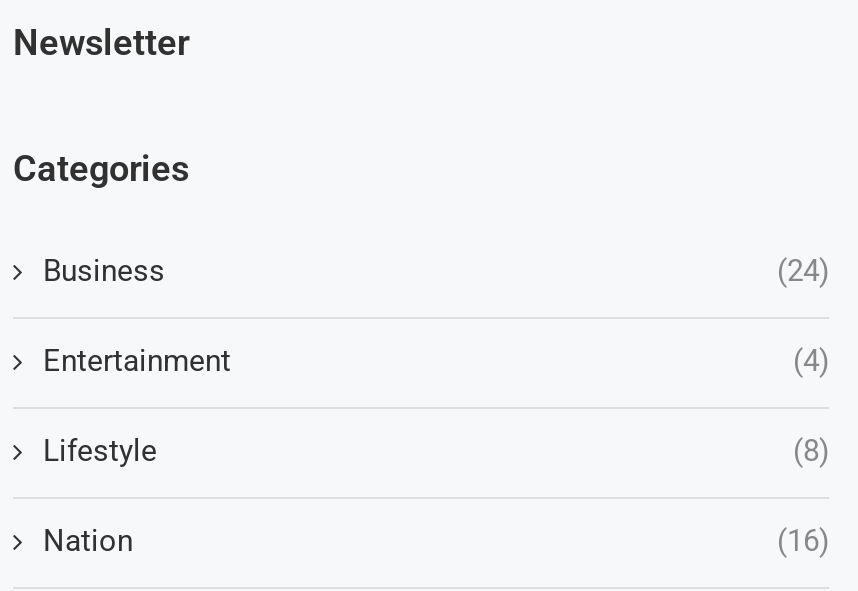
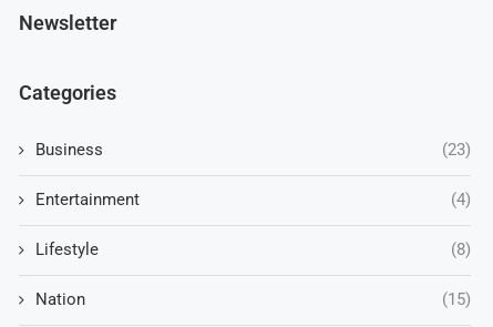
[777,254,829,290] (24) -> [442,140,471,160] (23)
[777,524,829,560] (16) -> [442,290,471,310] (15)

